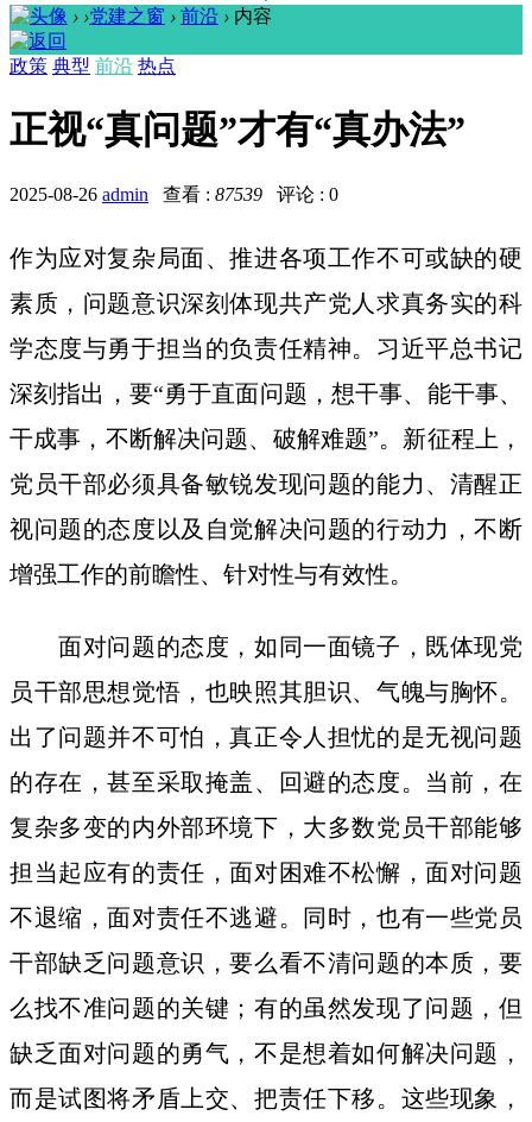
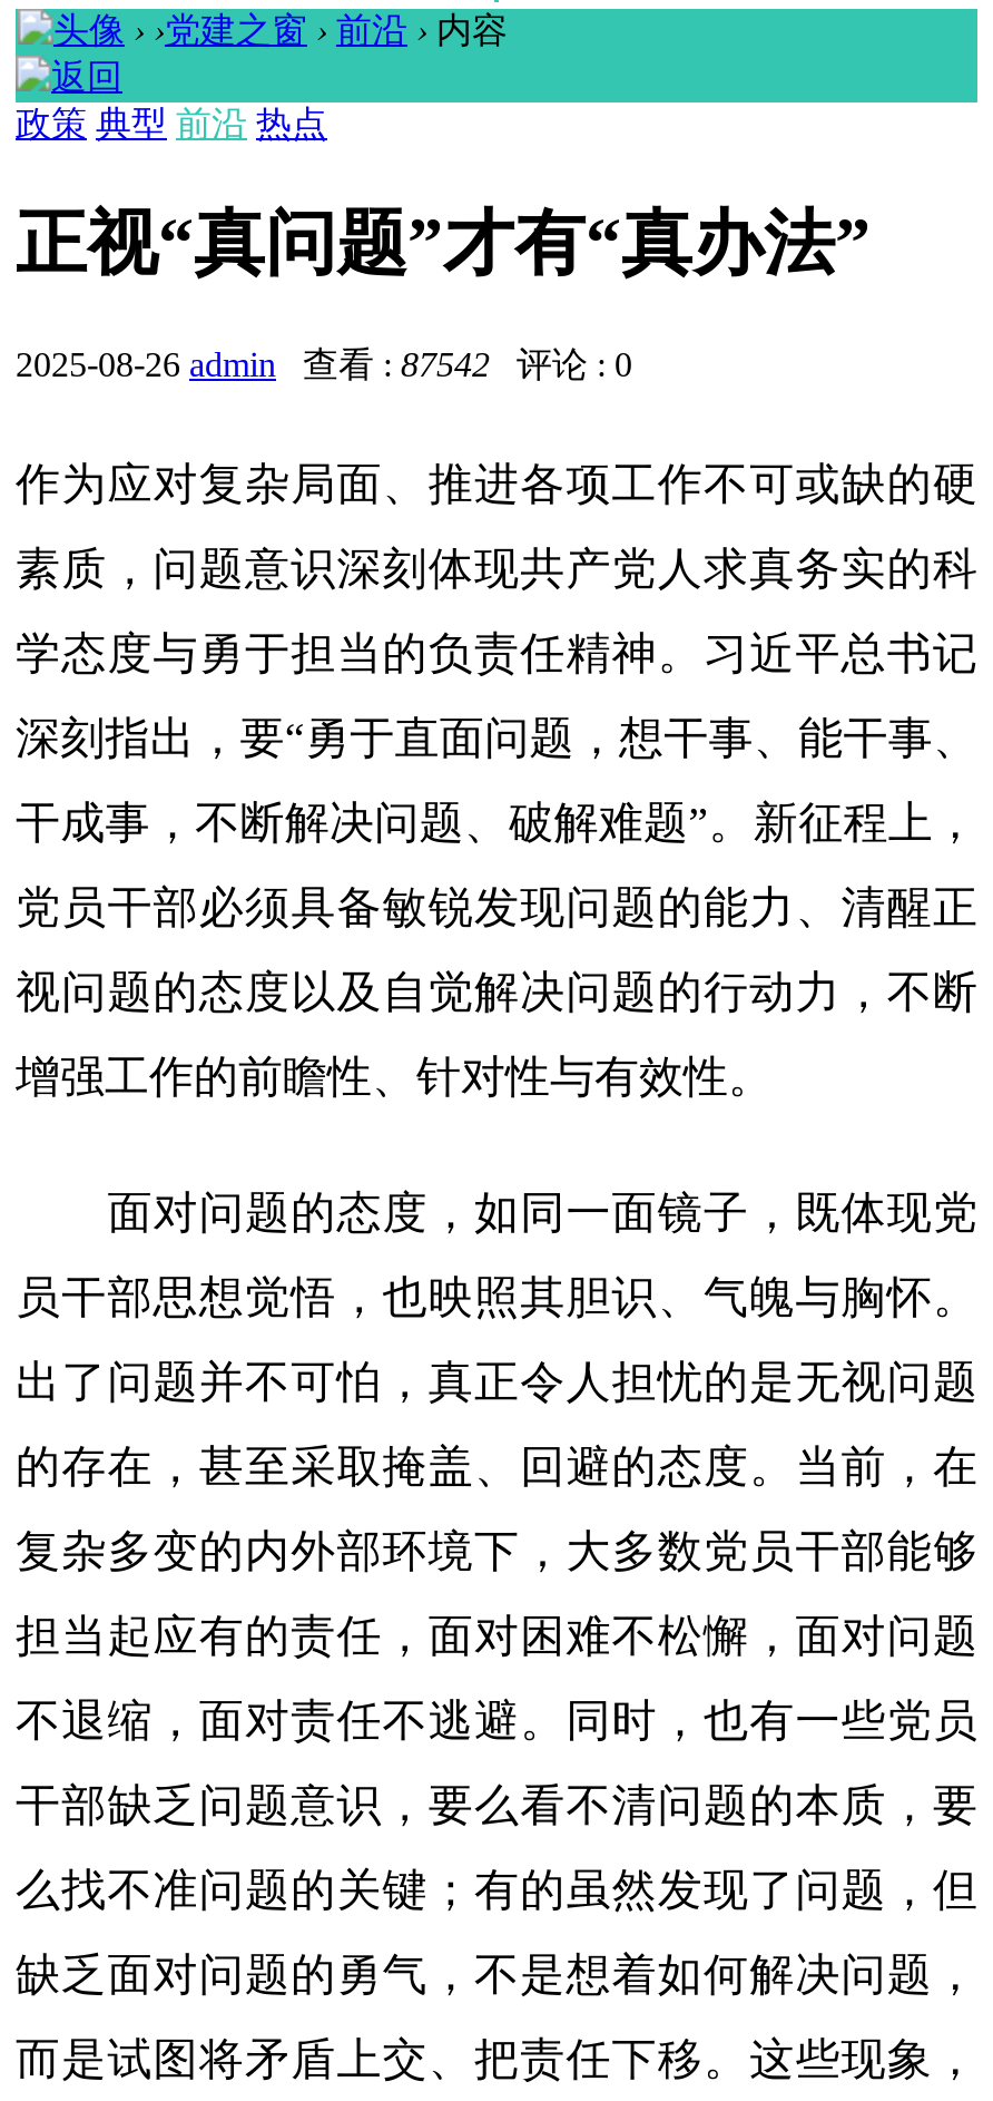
[9,184,348,204] 2025-08-26 admin查看 : 87539评论 : 0 -> [16,345,650,383] 2025-08-26 admin查看 : 87542评论 : 0

